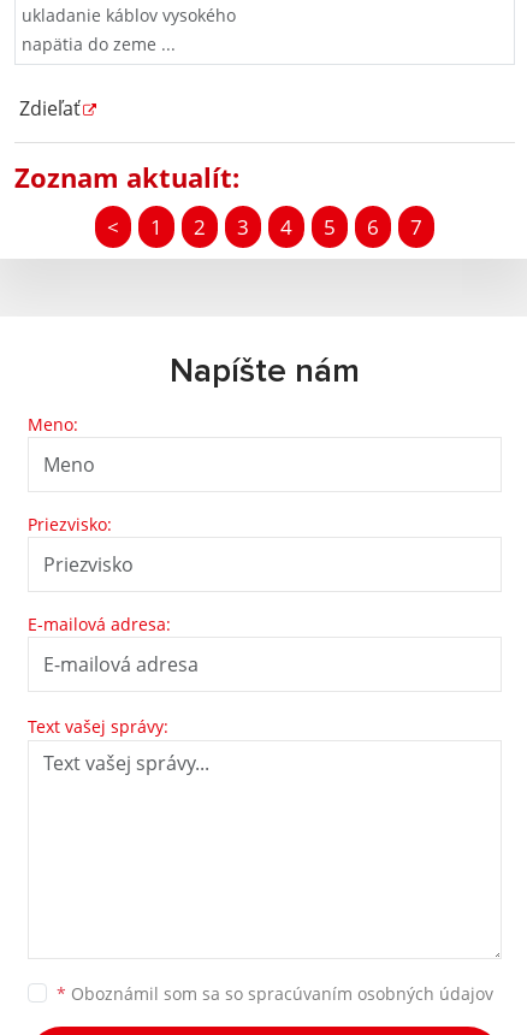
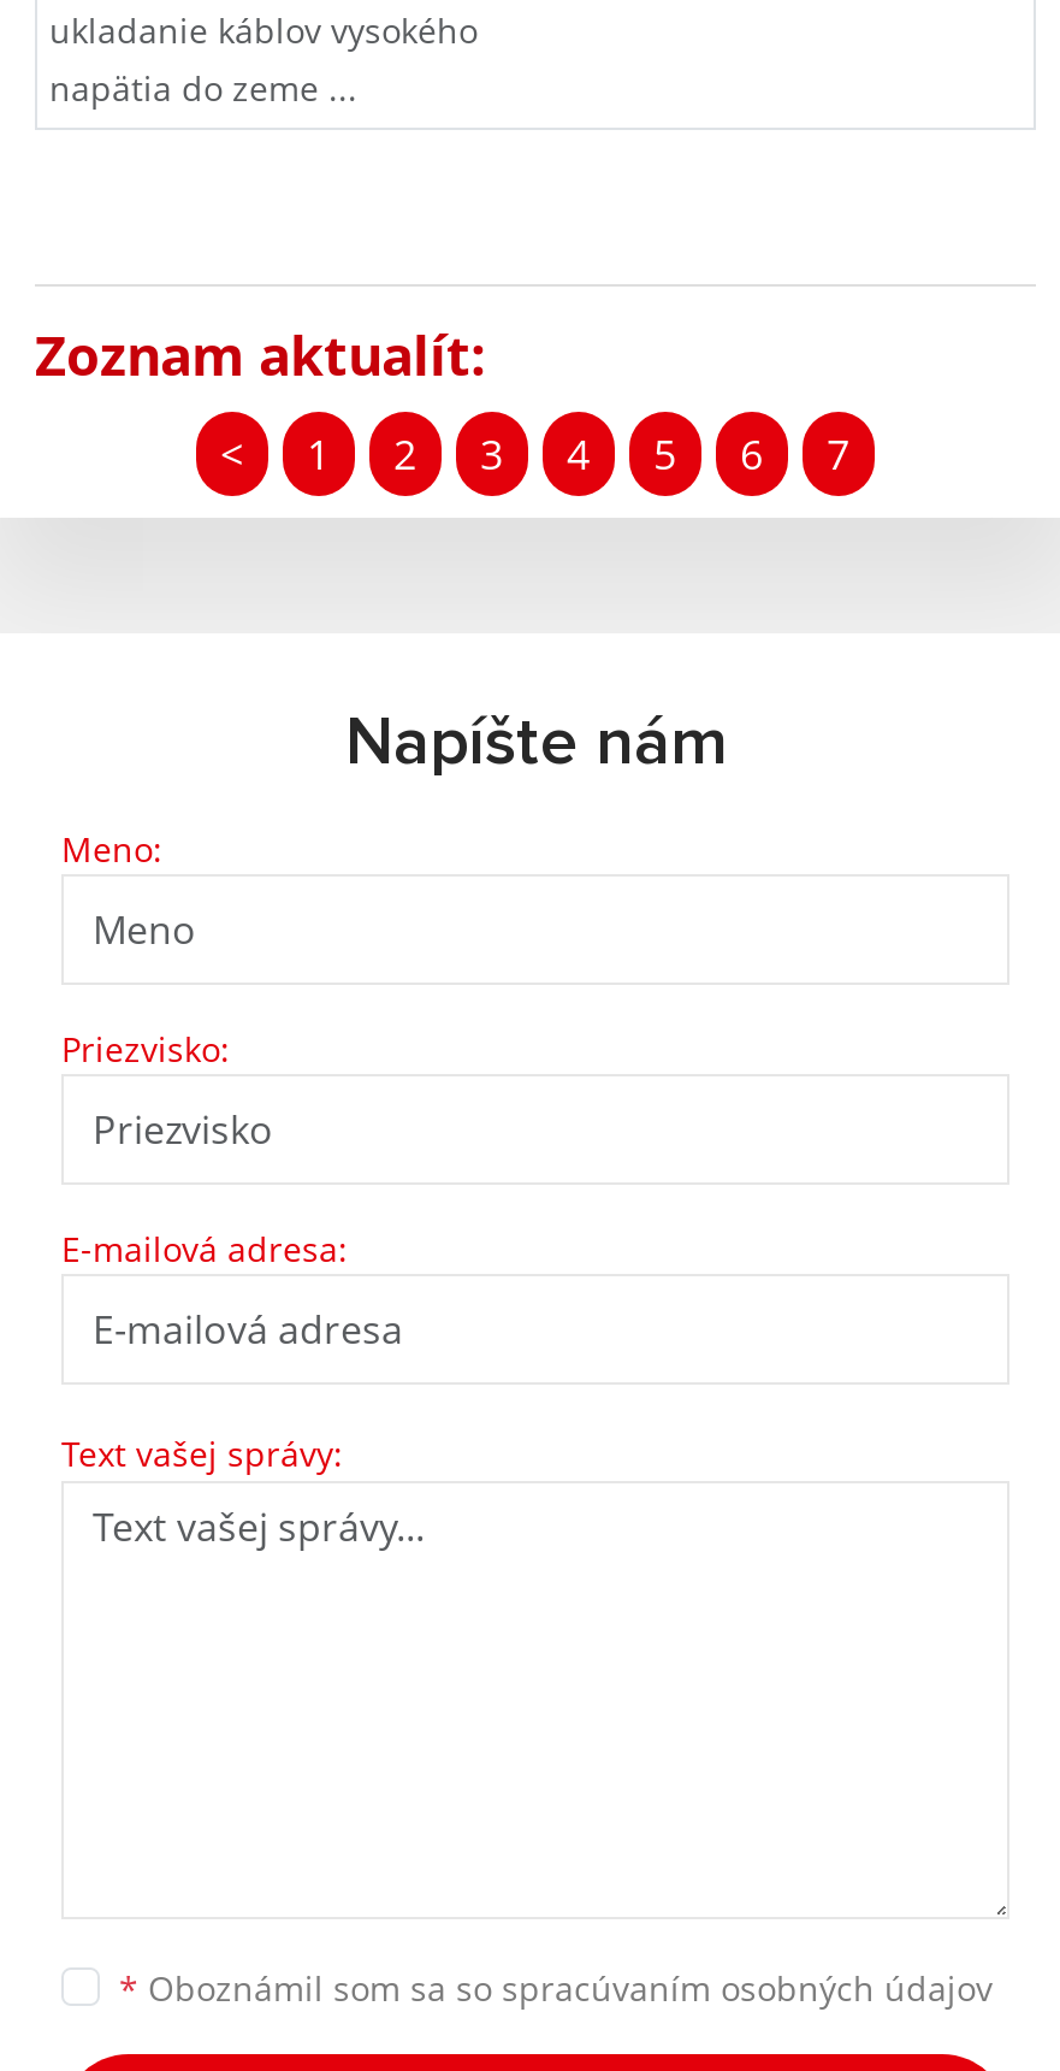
[14,95,81,122] Zdieľať -> none

